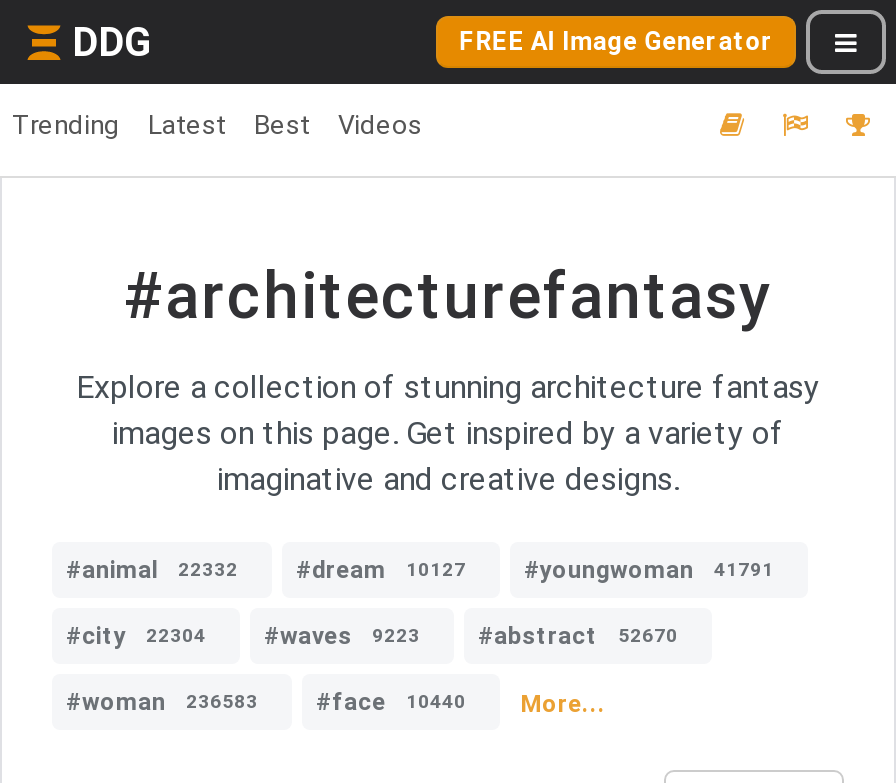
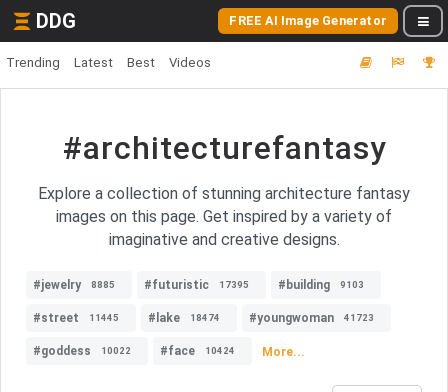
[66,556,466,584] #animal | 22332 | #dream | 10127 -> [33,278,364,325] #jewelry | 8885 | #futuristic | 17395 | #building | 9103 | #street | 11445 | #lake | 18474
[66,558,774,716] 41791 | #city | 22304 | #waves | 9223 | #abstract | 52670 | #woman | 236583 -> [33,312,374,358] 41723 | #goddess | 10022
moved [524,556,694,584] -> [249,311,334,325]: #youngwoman
[316,688,466,716] #face 10440 -> [160,344,235,358] #face 10424

